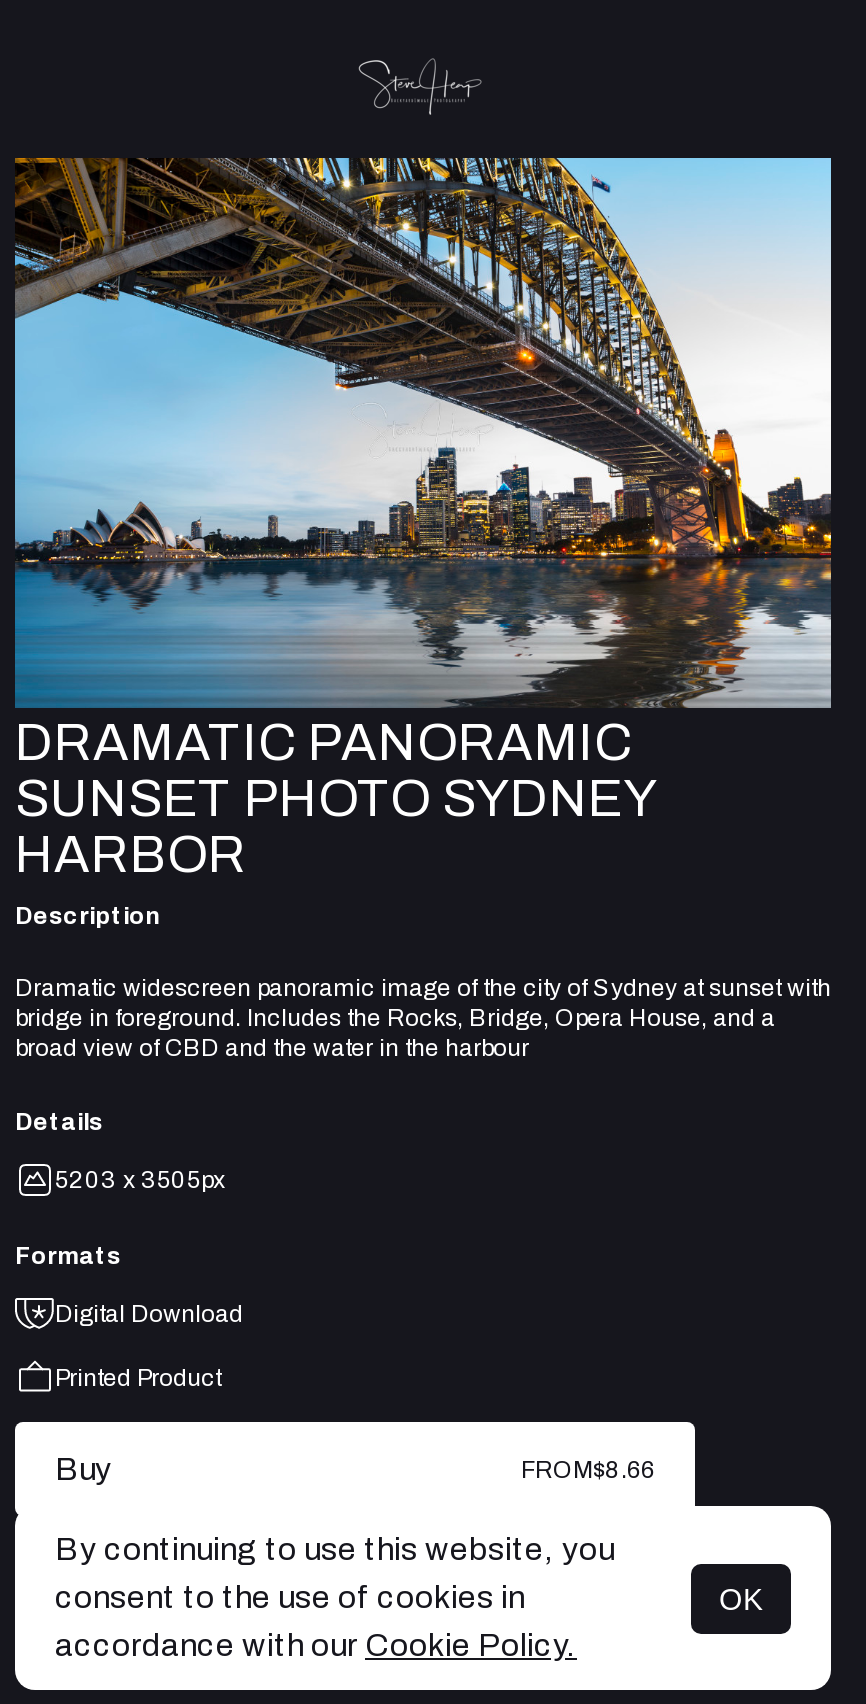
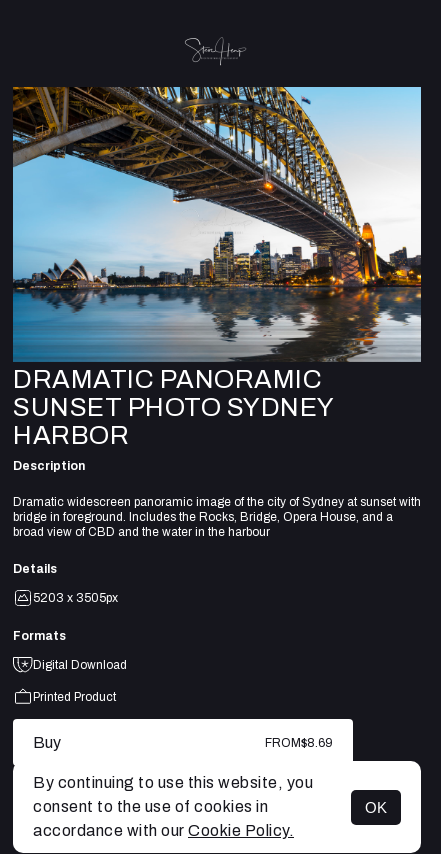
[521,1456,655,1484] FROM$8.66 -> [265,736,333,750] FROM$8.69

